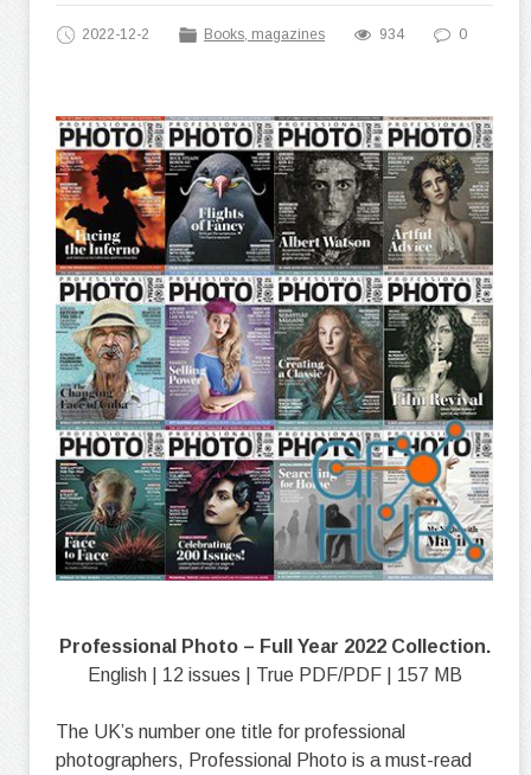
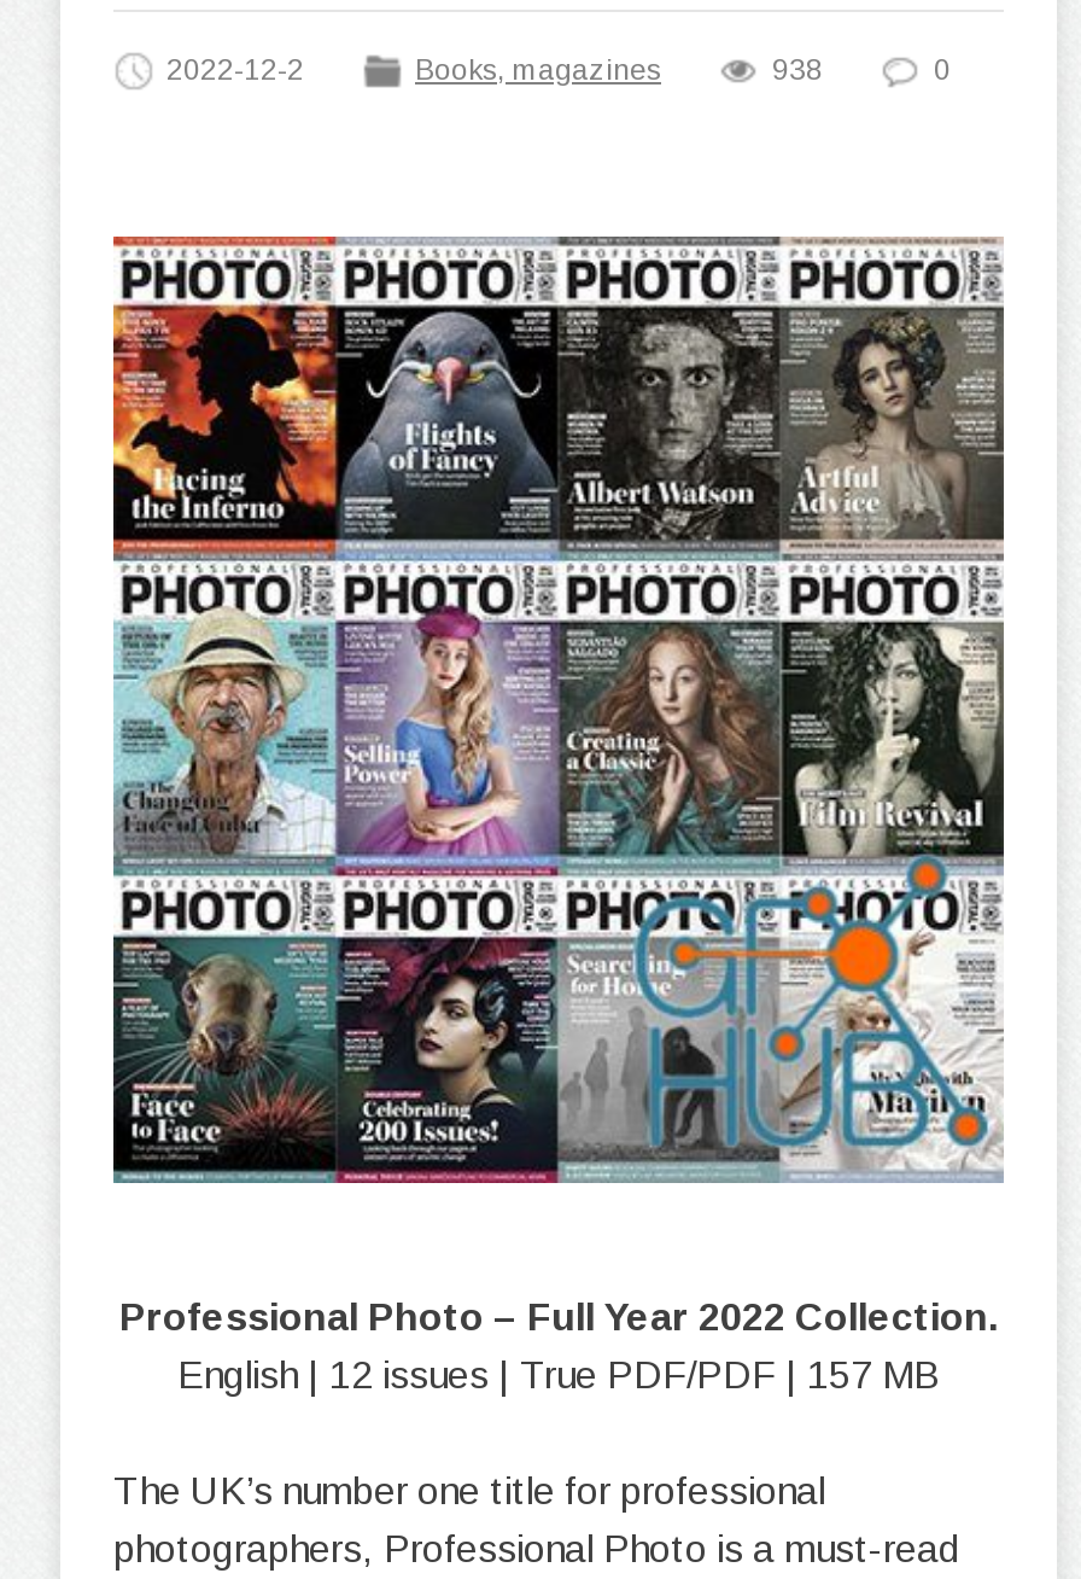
[379,26,404,43] 934 -> [772,53,823,87] 938

